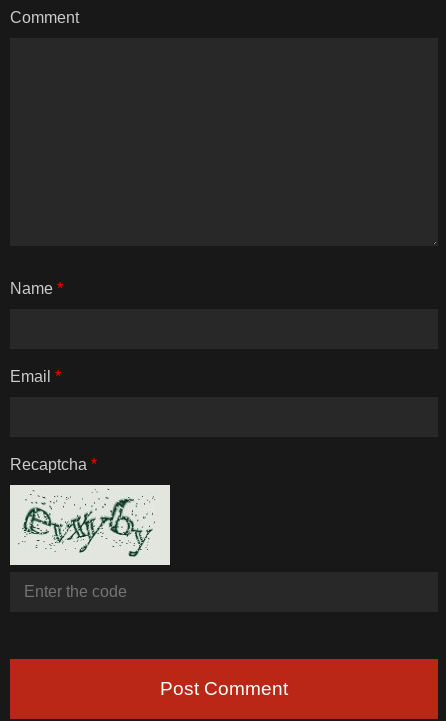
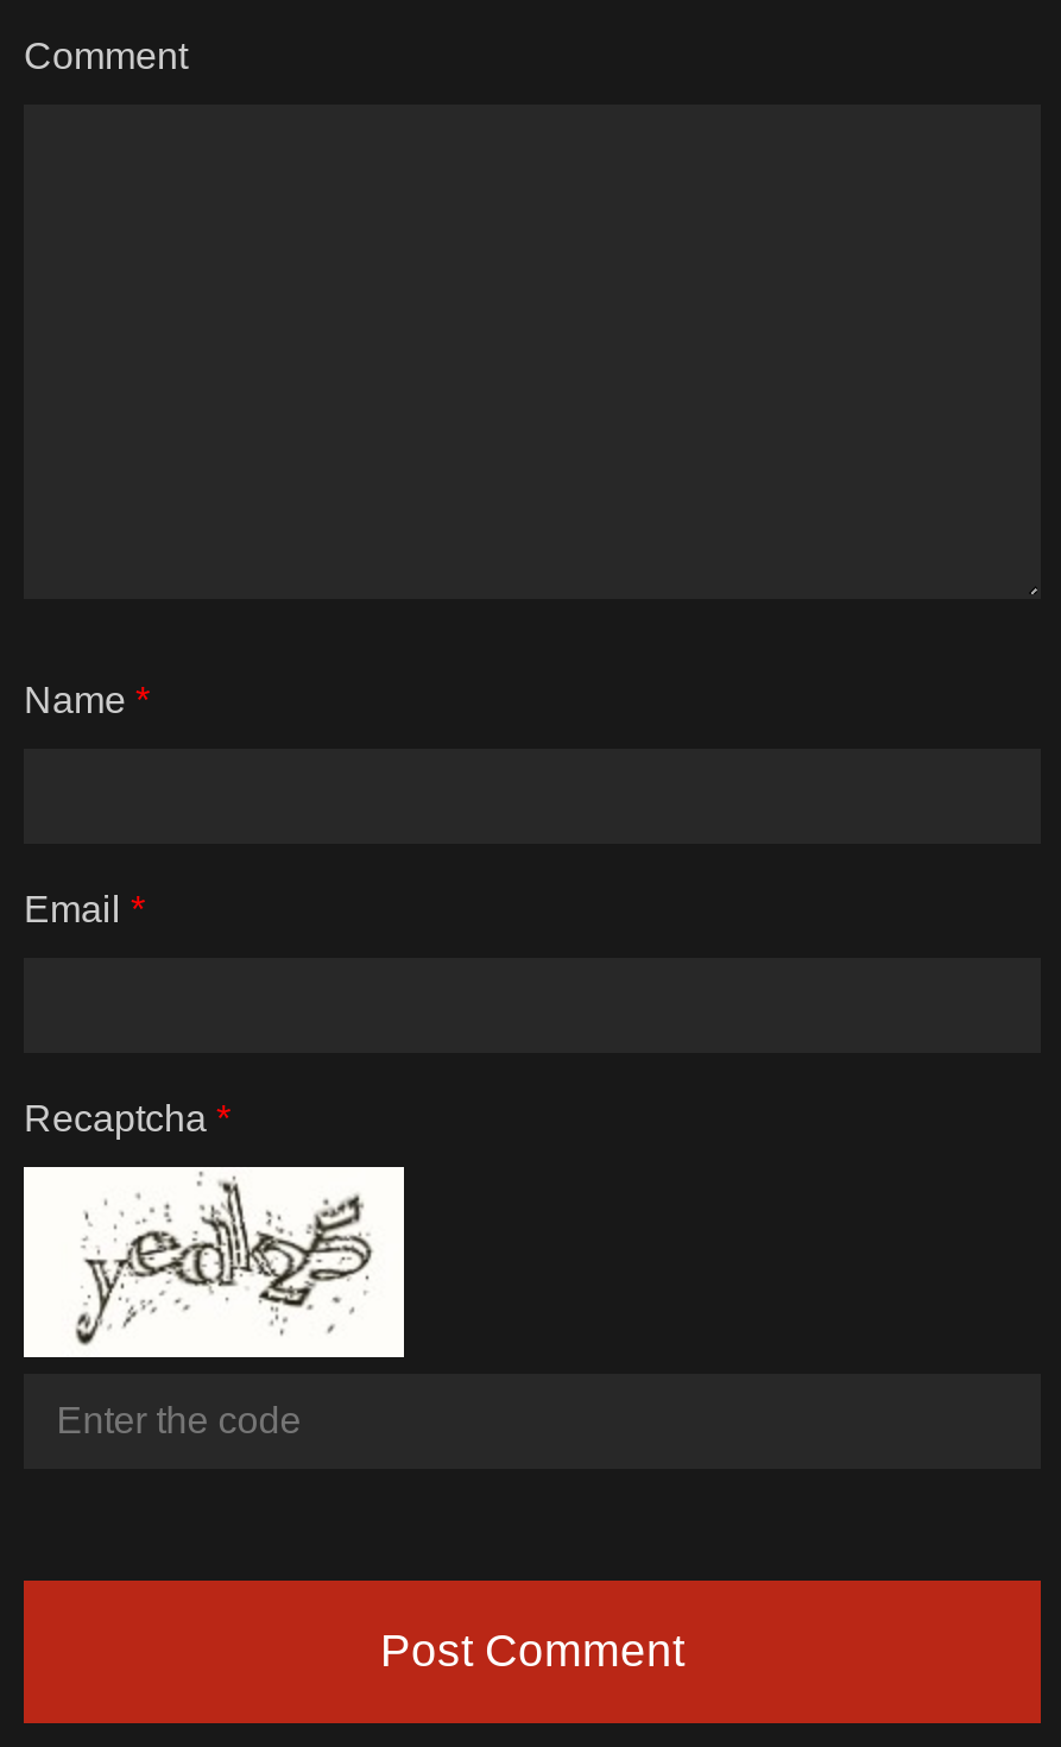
[11,486,169,564] [image] -> [38,1172,397,1352] [image]

